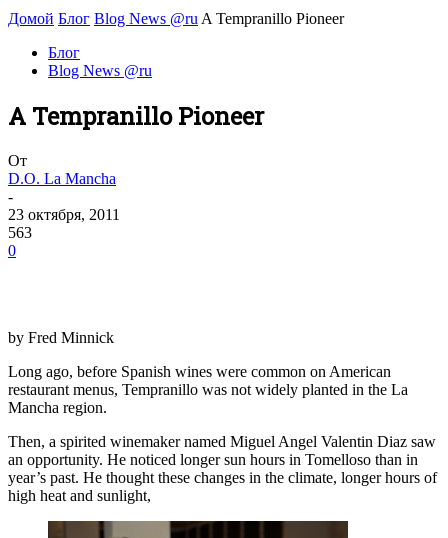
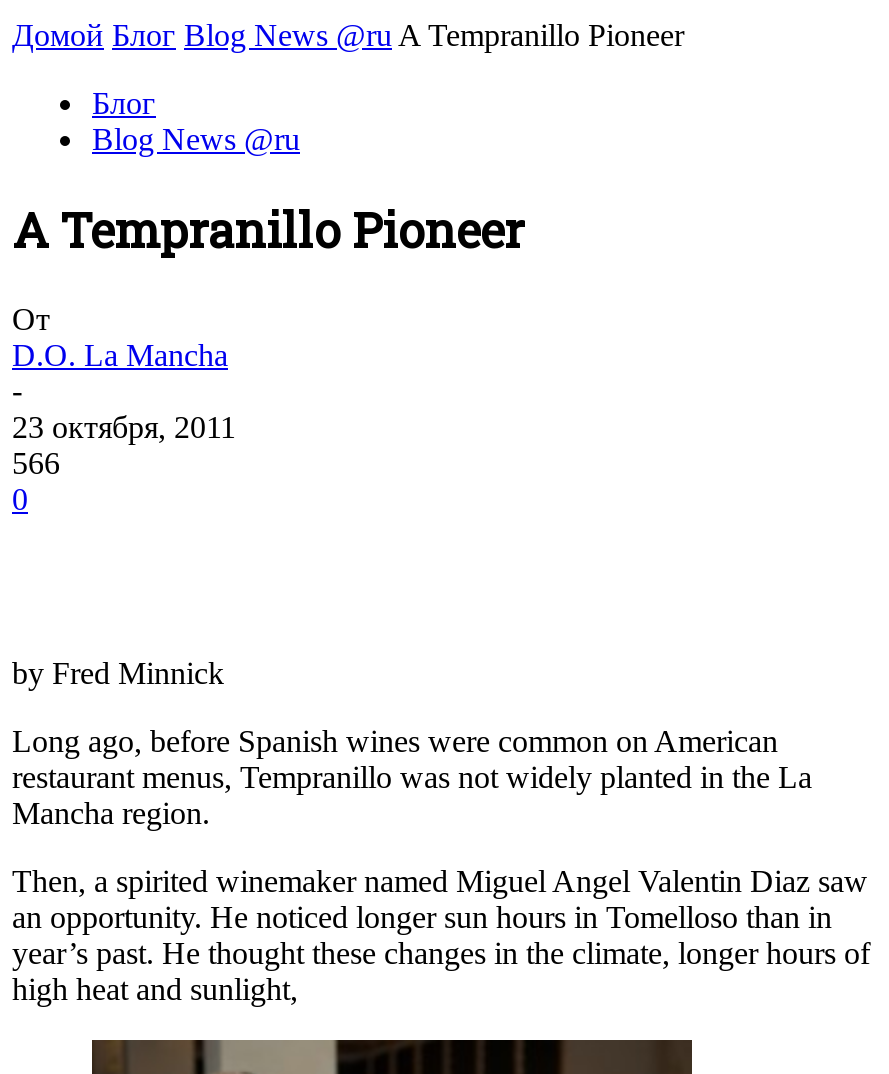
[8,224,32,241] 563 -> [12,446,60,480] 566

